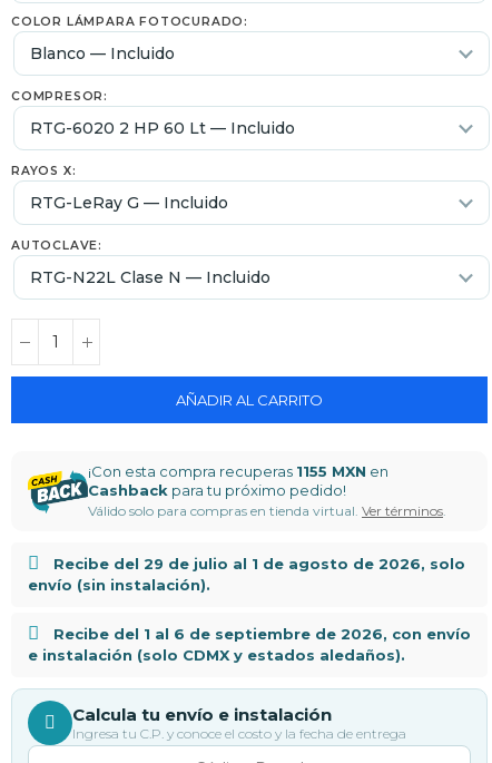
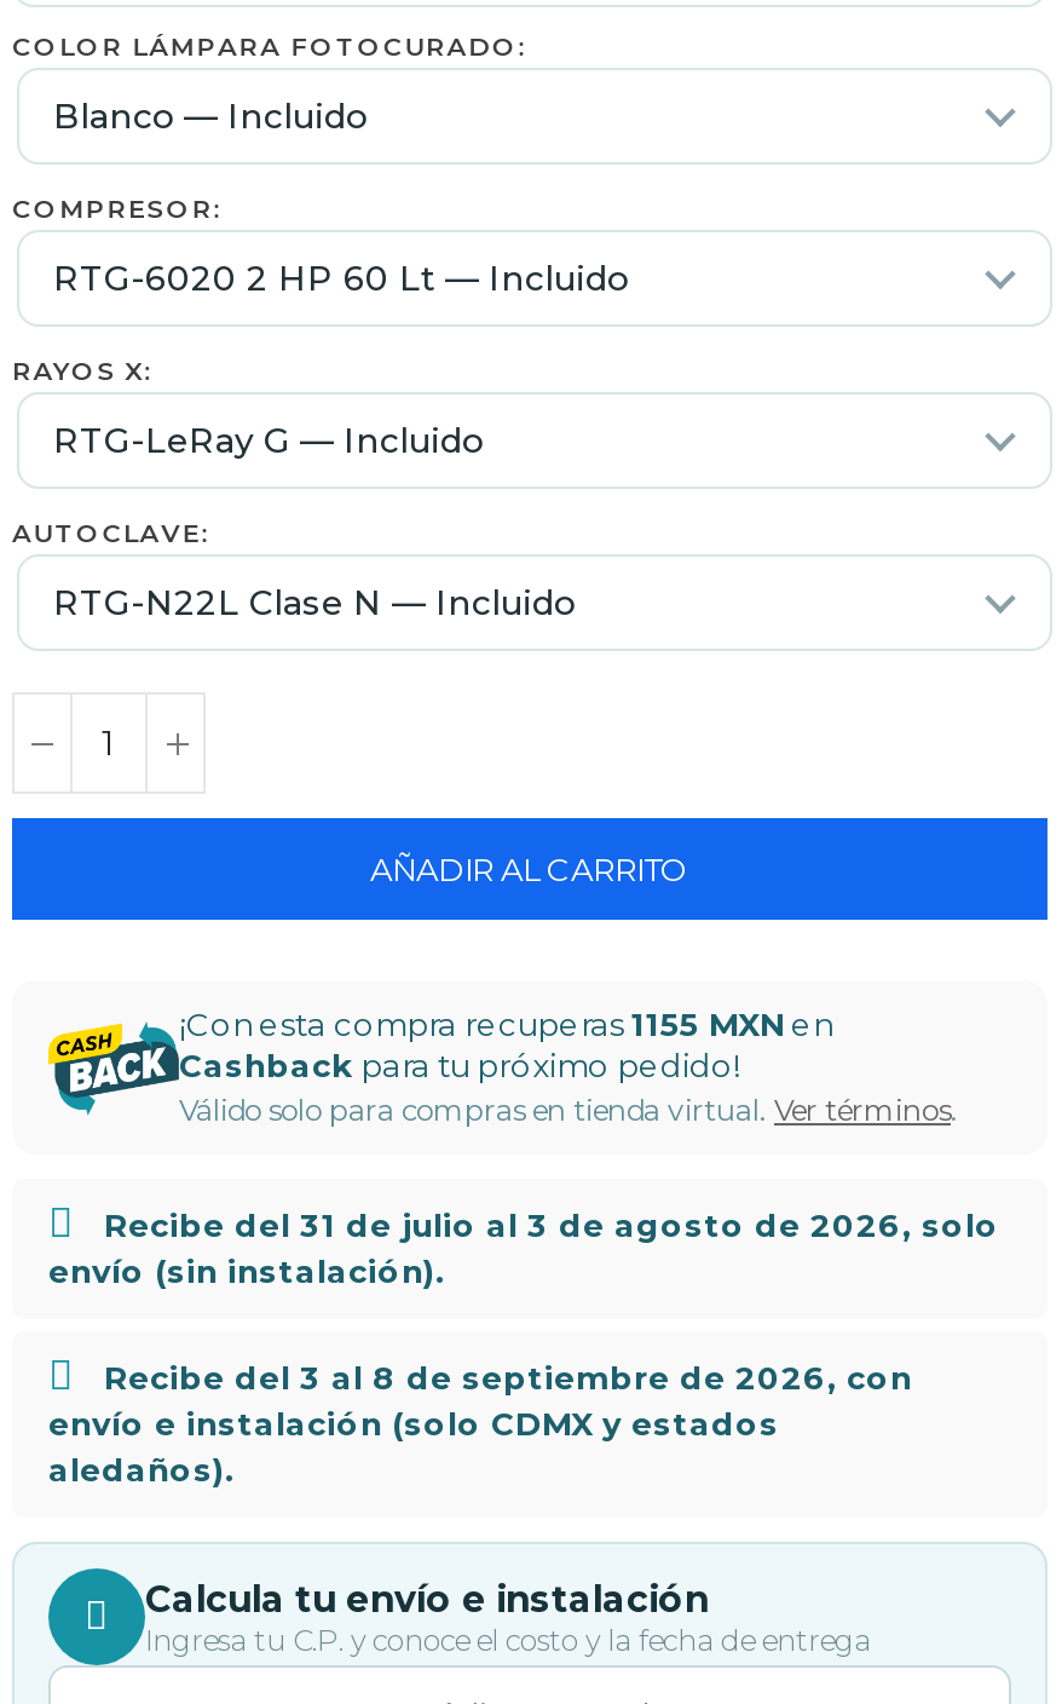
[53,555,465,573] Recibe del 29 de julio al 1 de agosto de 2026, solo -> [104,1206,999,1244] Recibe del 31 de julio al 3 de agosto de 2026, solo
[28,625,471,664] Recibe del 1 al 6 de septiembre de 2026, con envío | e instalación (solo CDMX y estados aledaños). -> [48,1358,912,1489] Recibe del 3 al 8 de septiembre de 2026, con | envío e instalación (solo CDMX y estados | aledaños).

